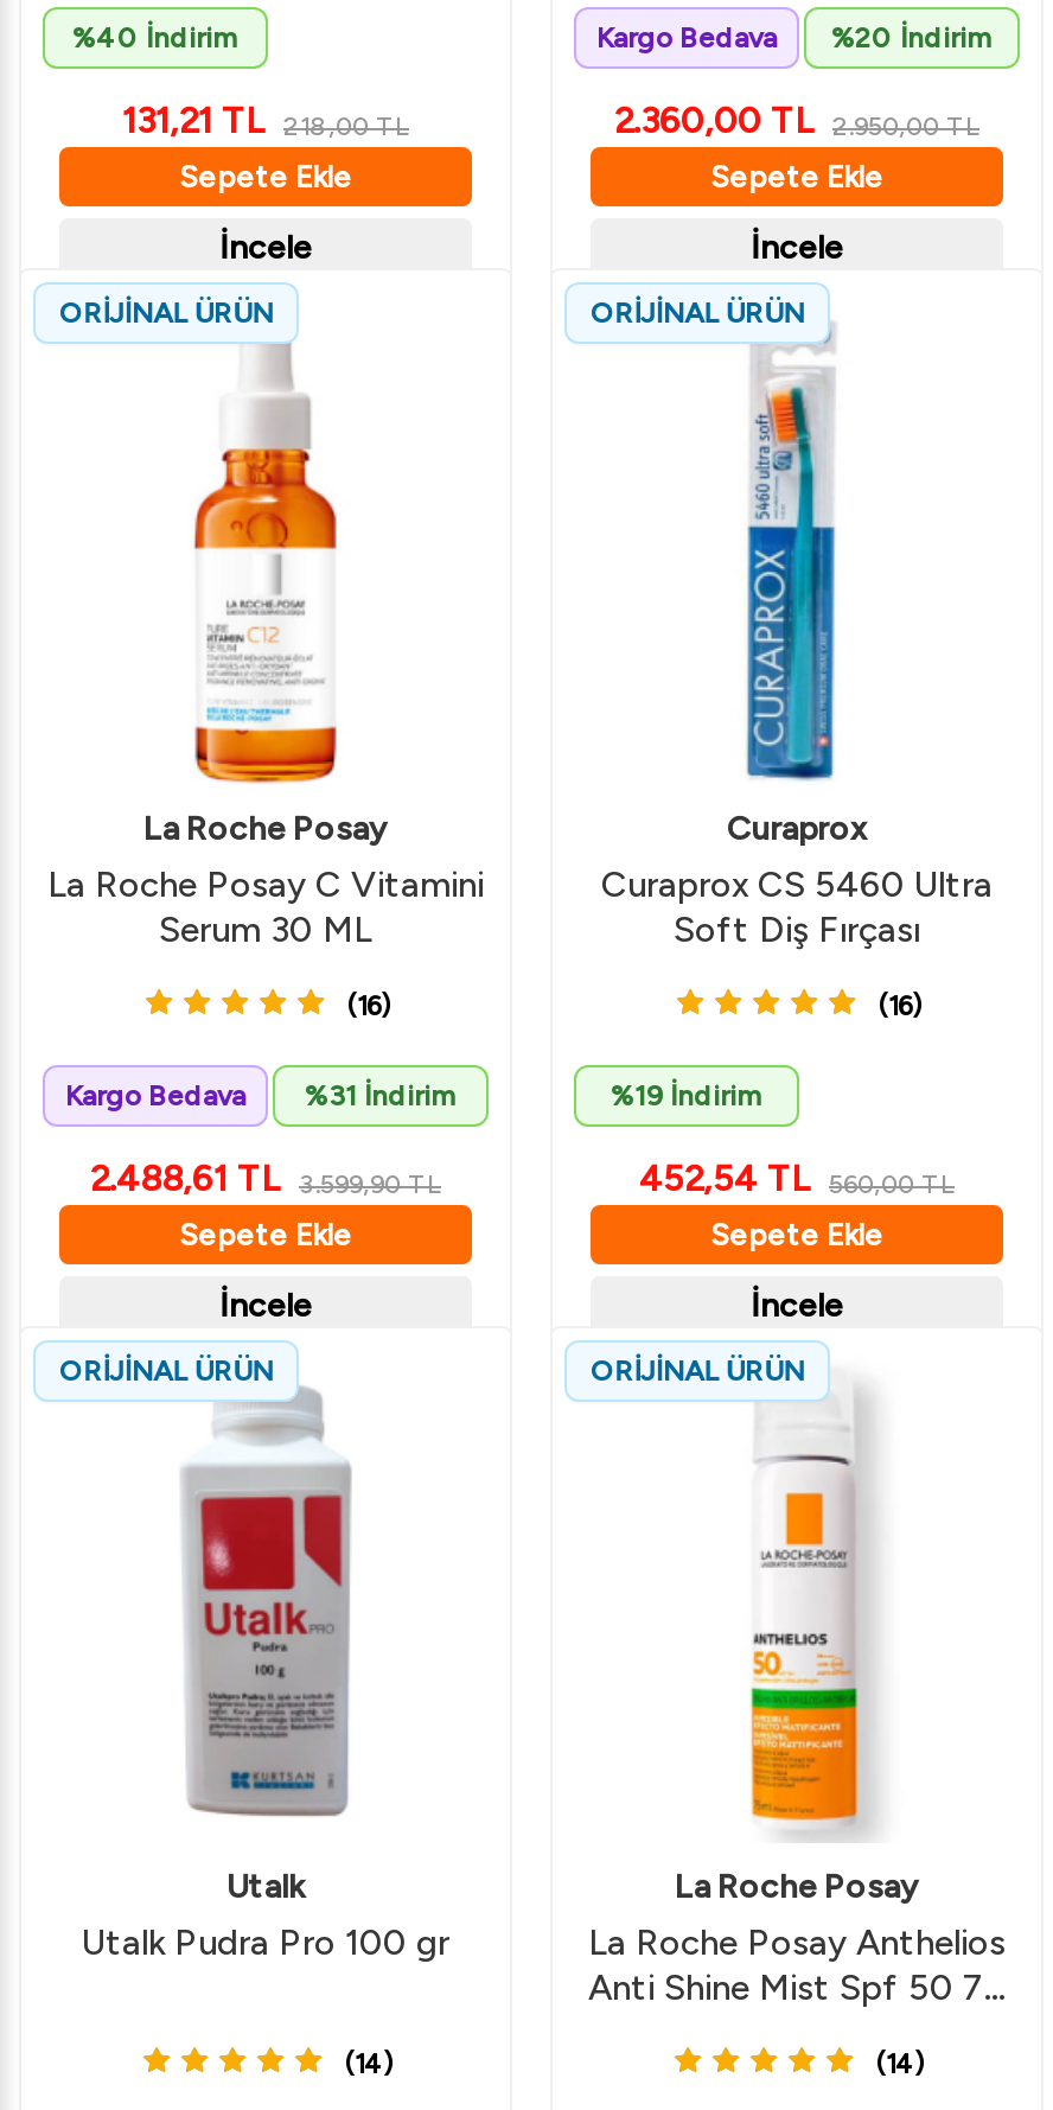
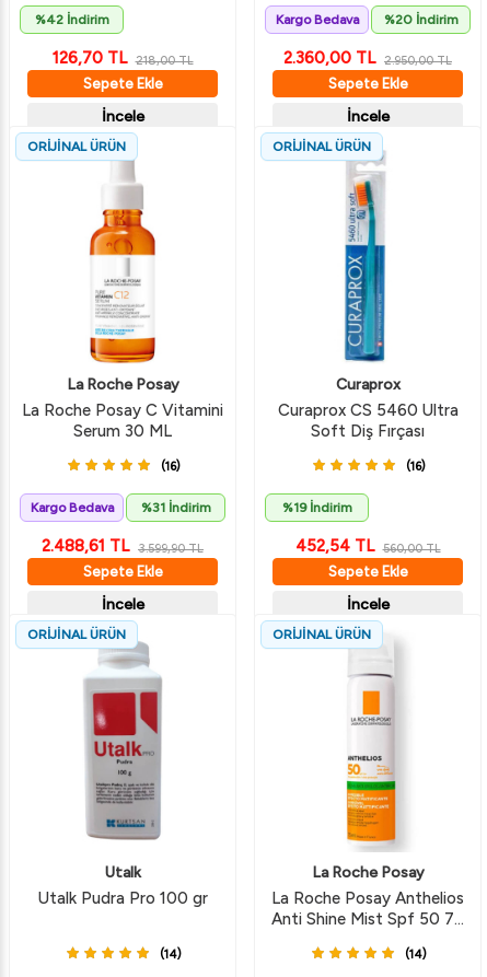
[72,21,238,54] %40 İndirim -> [34,12,109,27] %42 İndirim
[122,99,264,142] 131,21 TL -> [52,48,126,68] 126,70 TL

